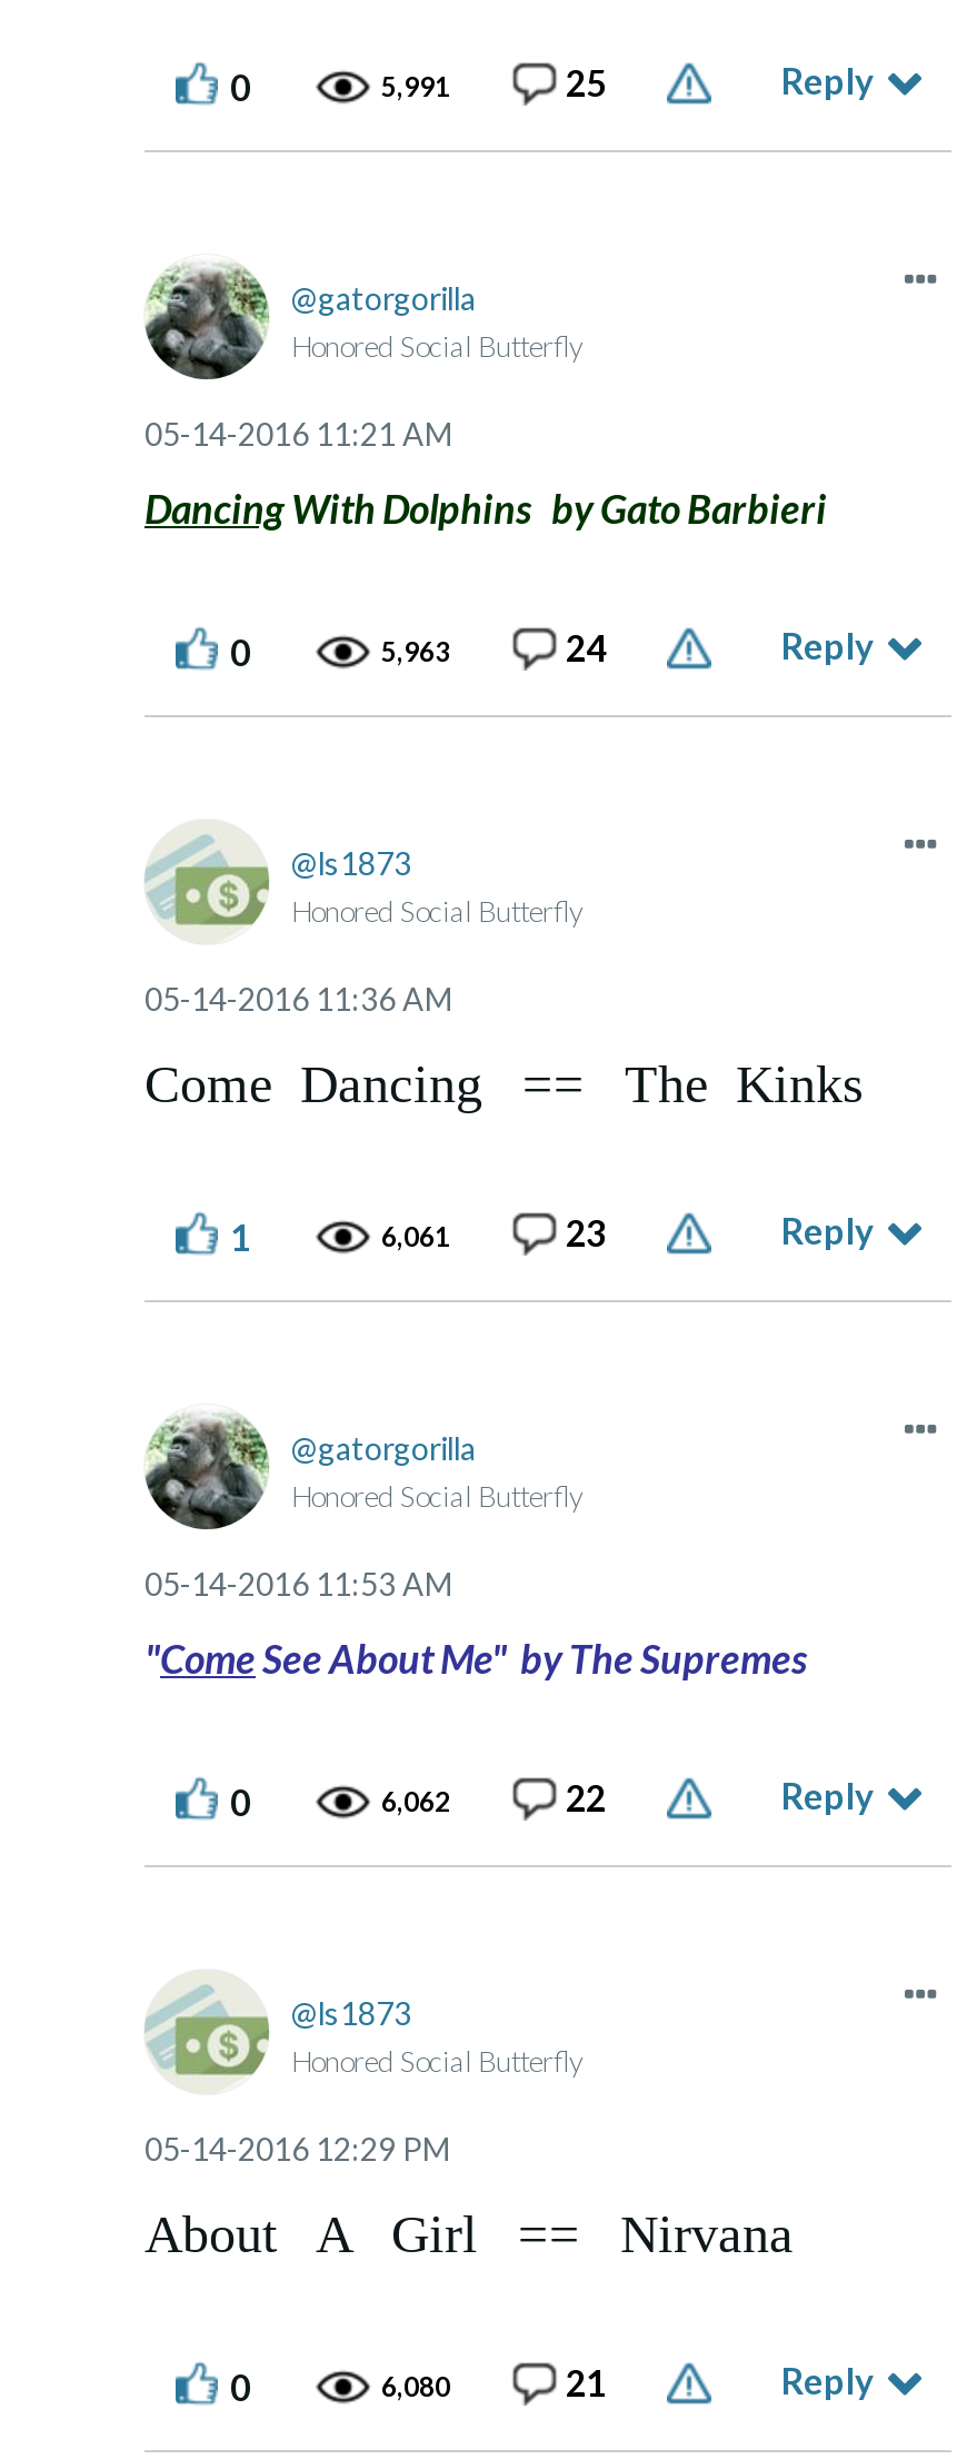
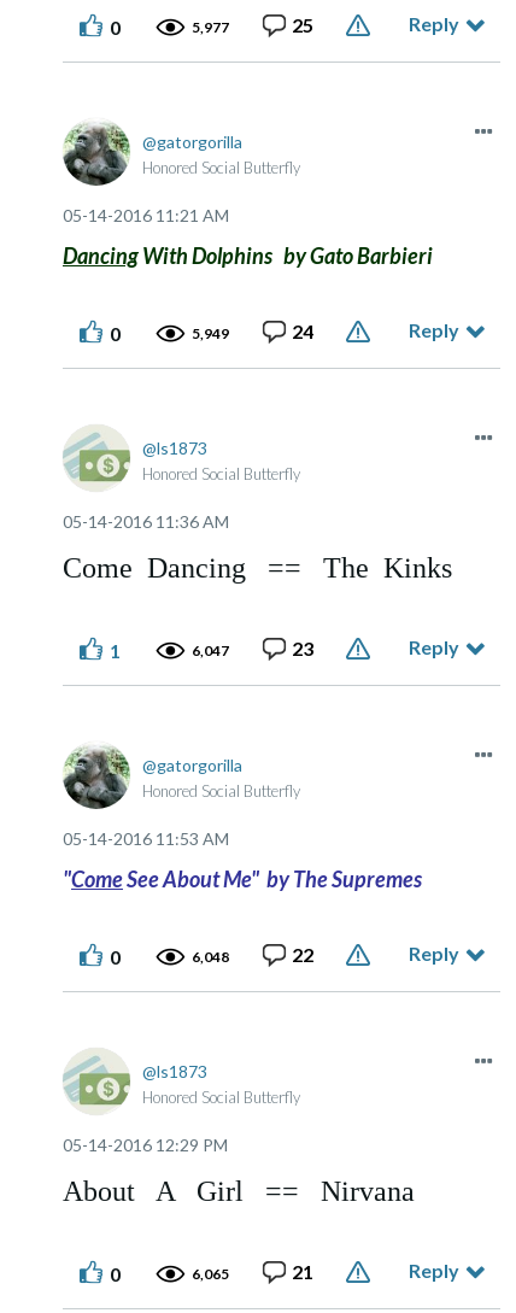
[381,69,450,103] 5,991 -> [191,18,228,36] 5,977
[381,634,450,668] 5,963 -> [191,324,228,342] 5,949
[381,1219,450,1253] 6,061 -> [191,641,228,659] 6,047
[381,1784,450,1818] 6,062 -> [191,947,228,965] 6,048
[381,2369,450,2403] 6,080 -> [191,1264,228,1282] 6,065

